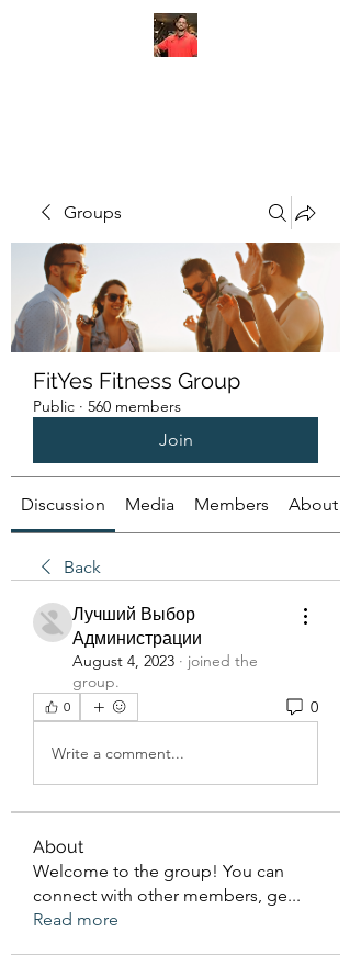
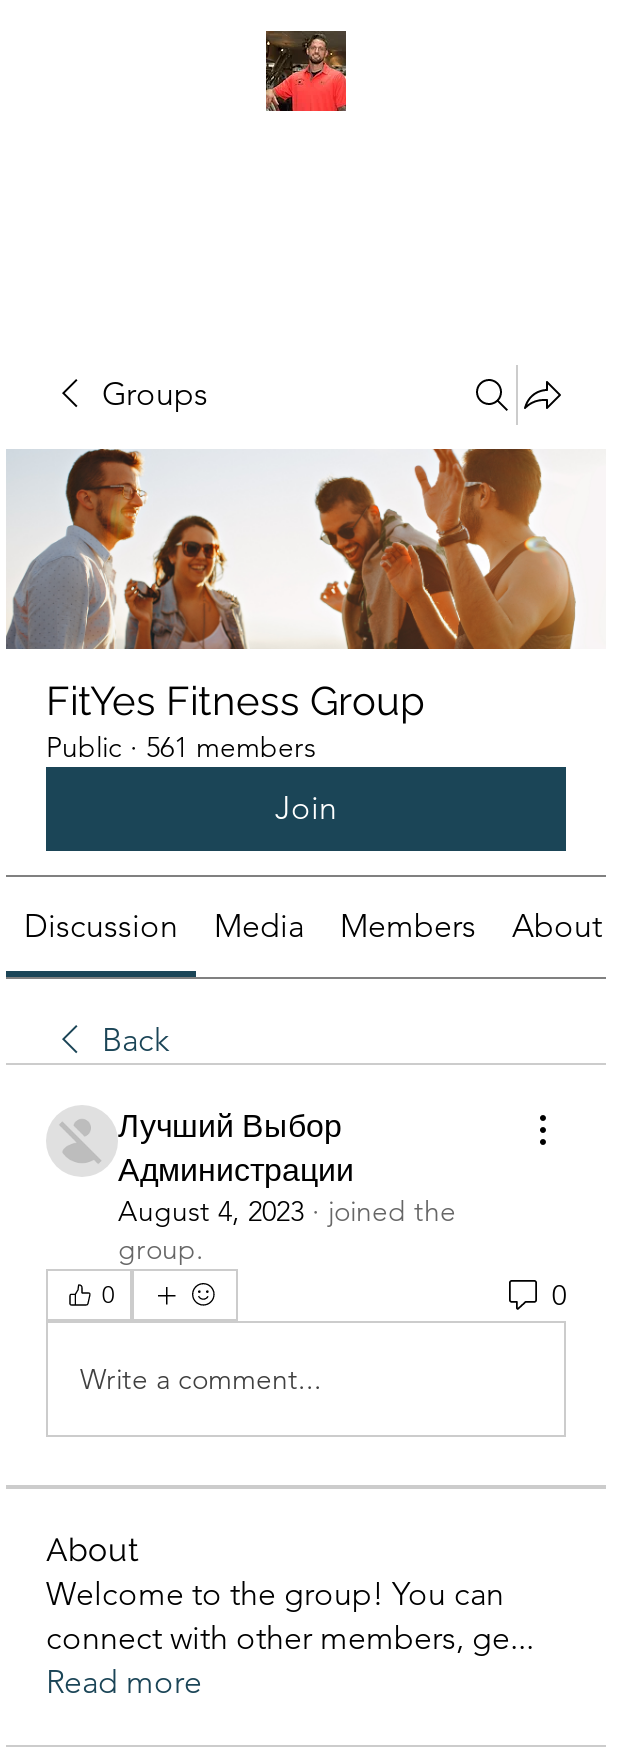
[33,396,181,416] Public · 560 members -> [46,729,316,765] Public · 561 members

